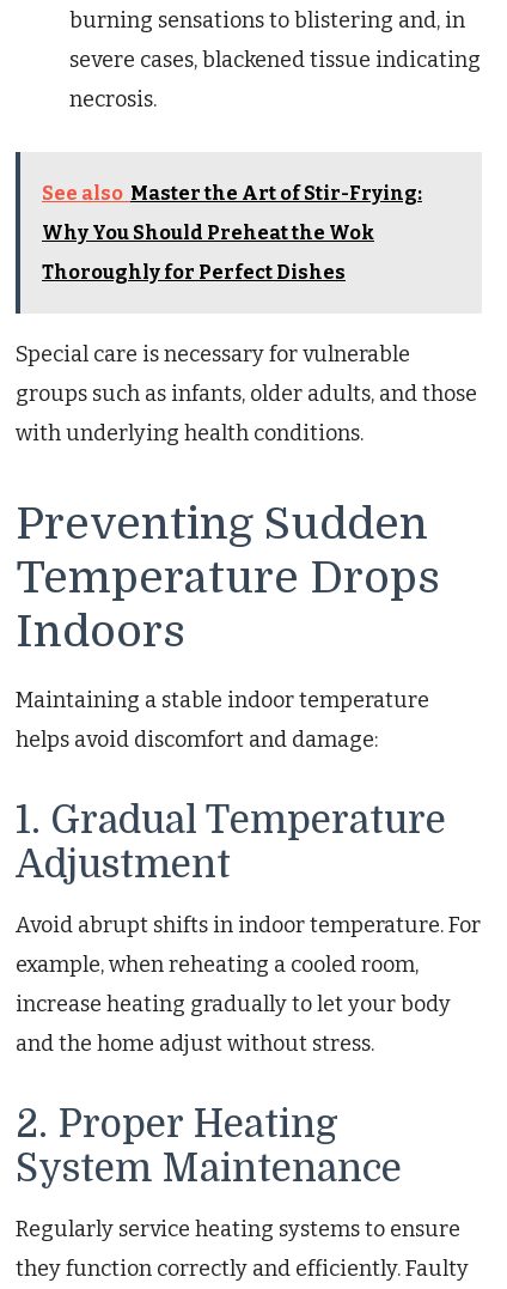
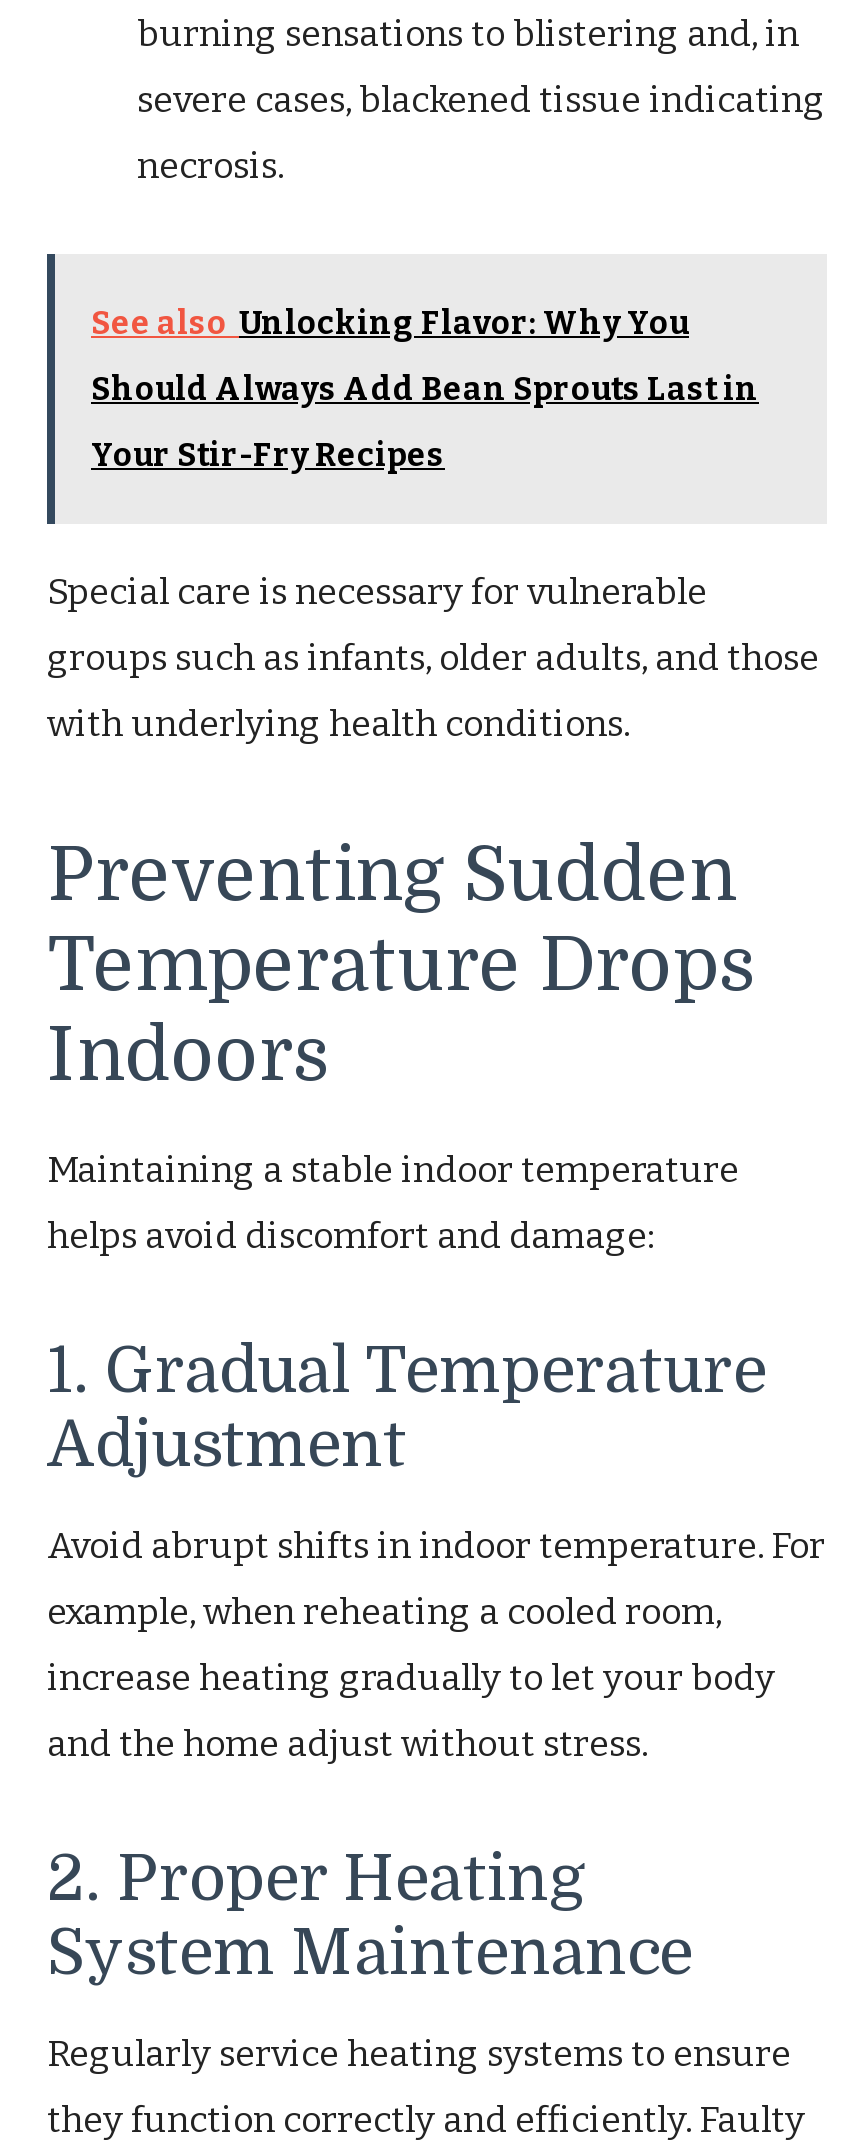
[42,182,422,205] See also Master the Art of Stir-Frying: -> [91,304,689,342] See also Unlocking Flavor: Why You
[42,221,374,244] Why You Should Preheat the Wok -> [91,370,759,408] Should Always Add Bean Sprouts Last in
[42,261,346,284] Thoroughly for Perfect Dishes -> [91,436,445,474] Your Stir-Fry Recipes

